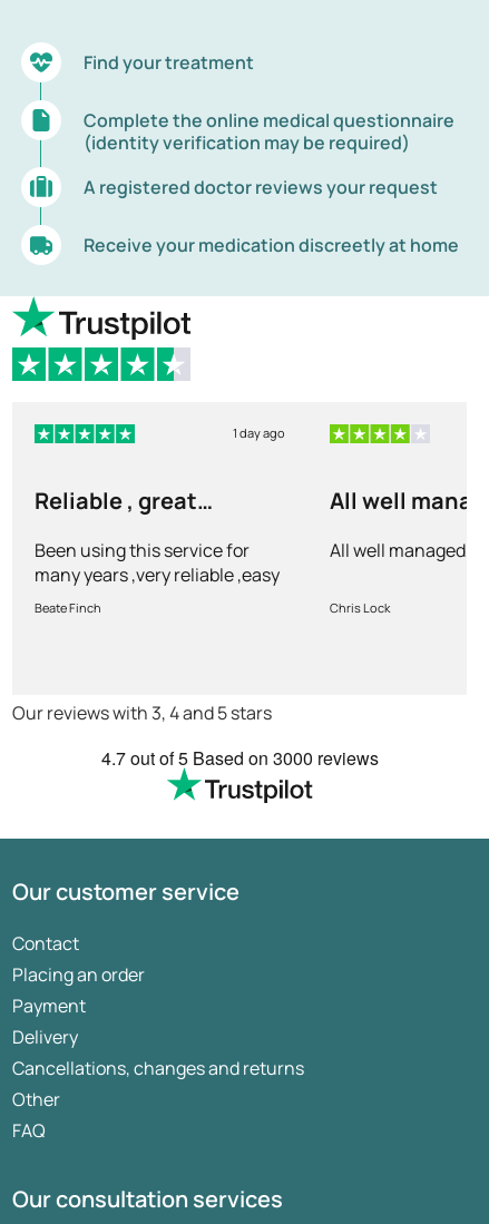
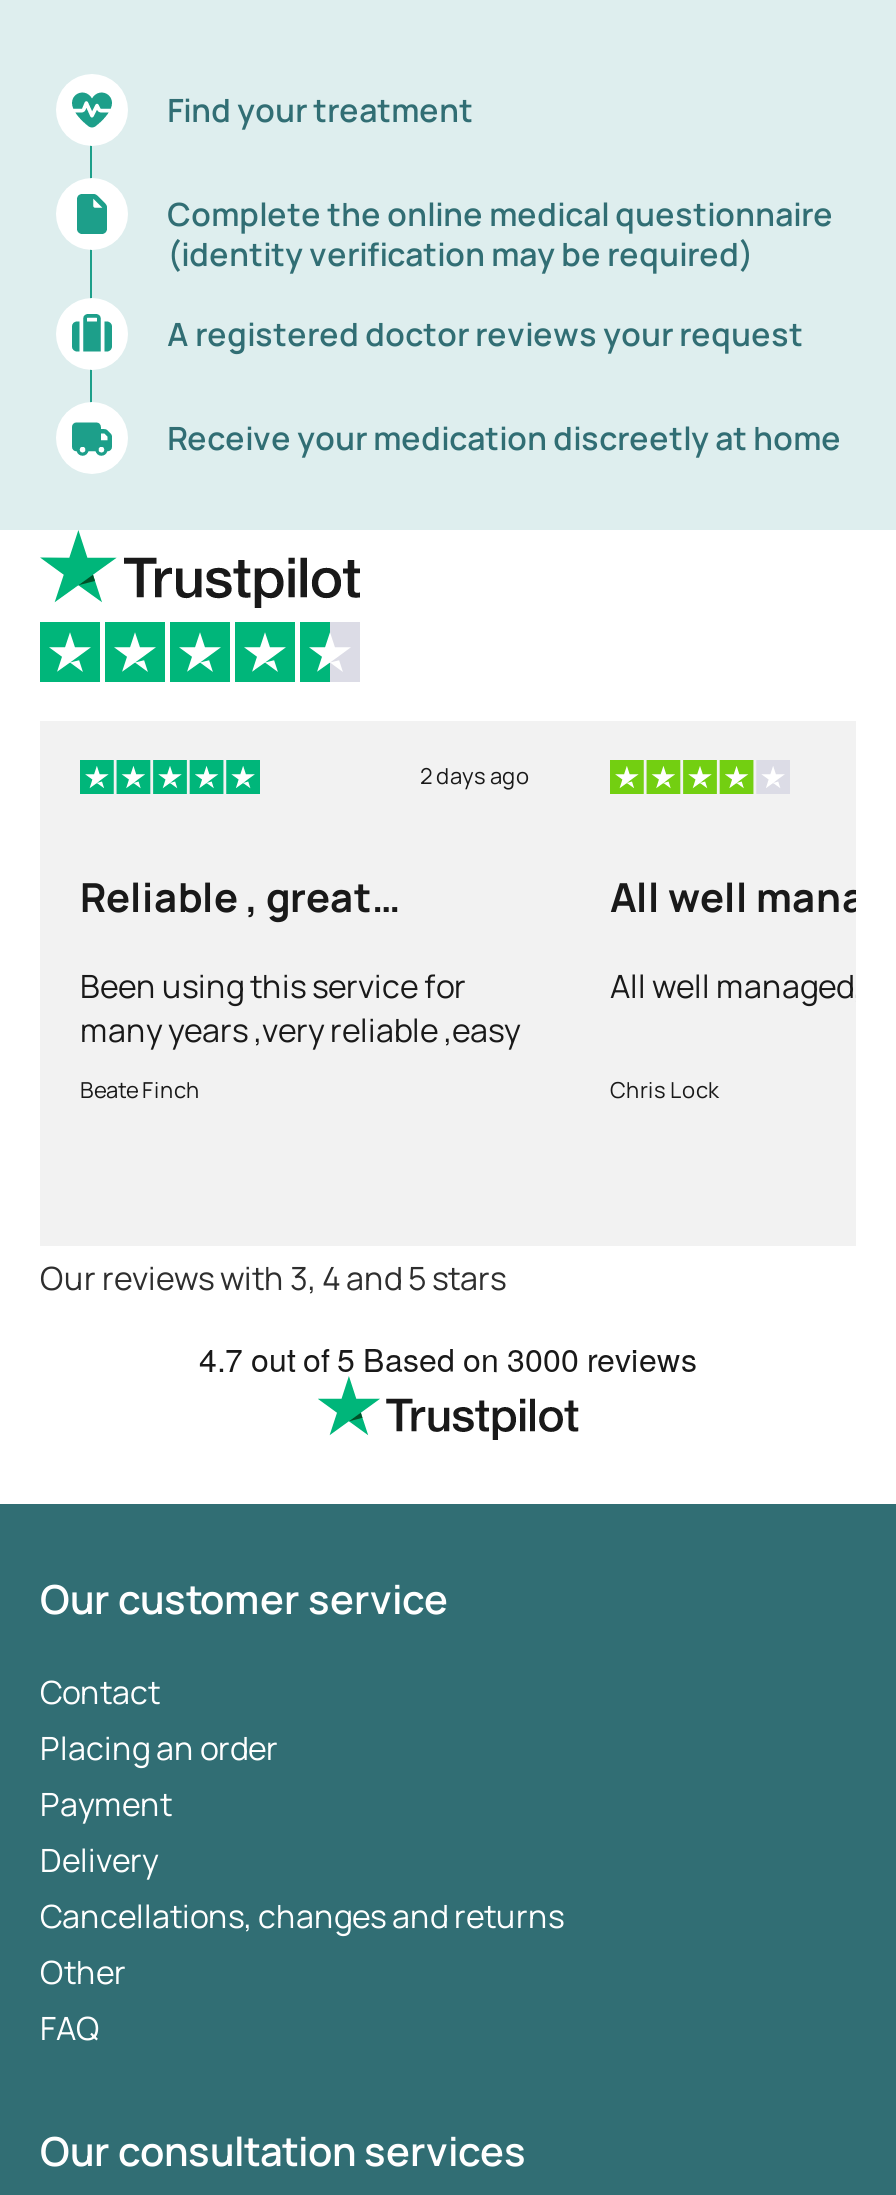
[233,424,285,441] 1 day ago -> [420,761,530,791] 2 days ago

